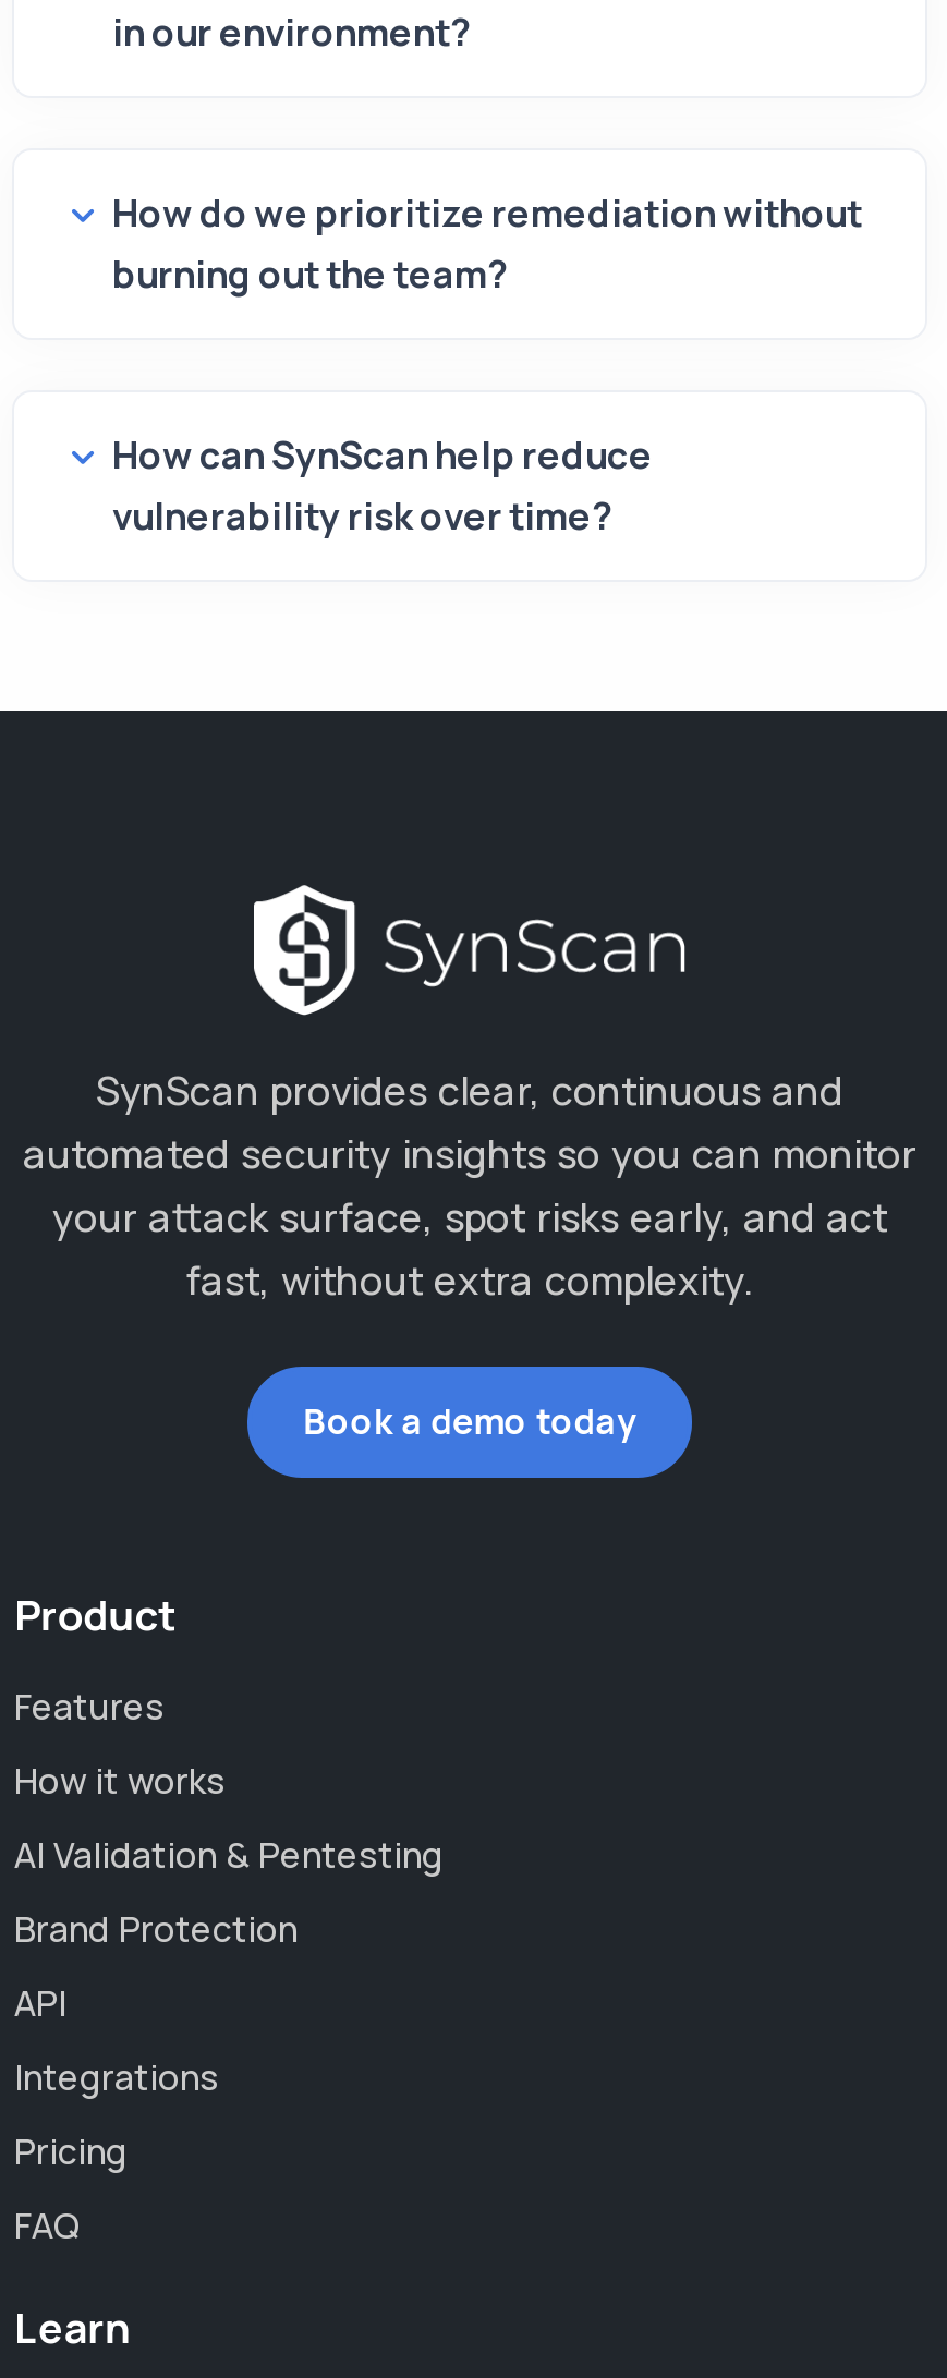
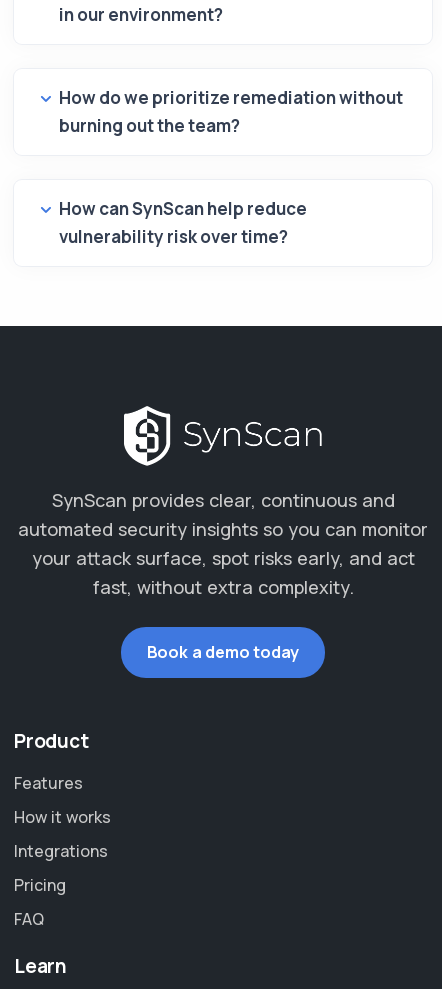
[14,1831,444,2027] AI Validation & Pentesting | Brand Protection | API -> none

